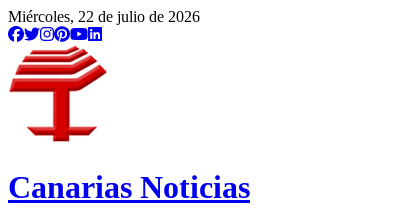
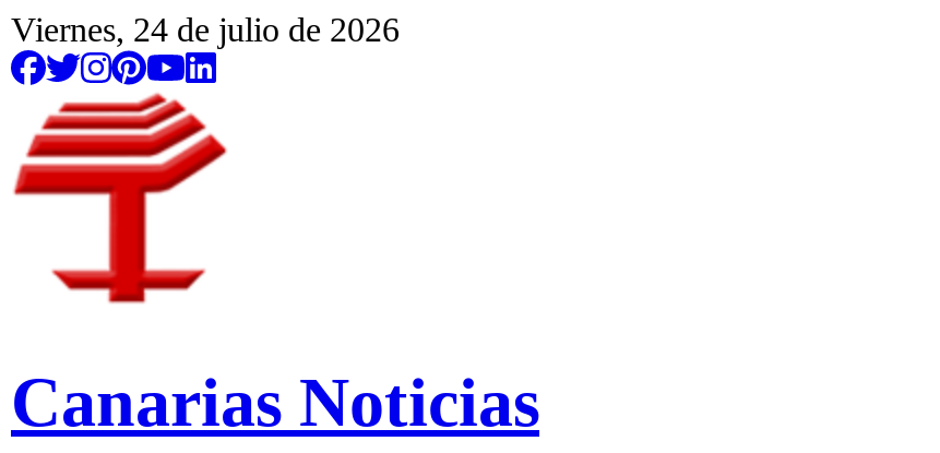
[8,8,200,25] Miércoles, 22 de julio de 2026 -> [11,11,400,48] Viernes, 24 de julio de 2026

